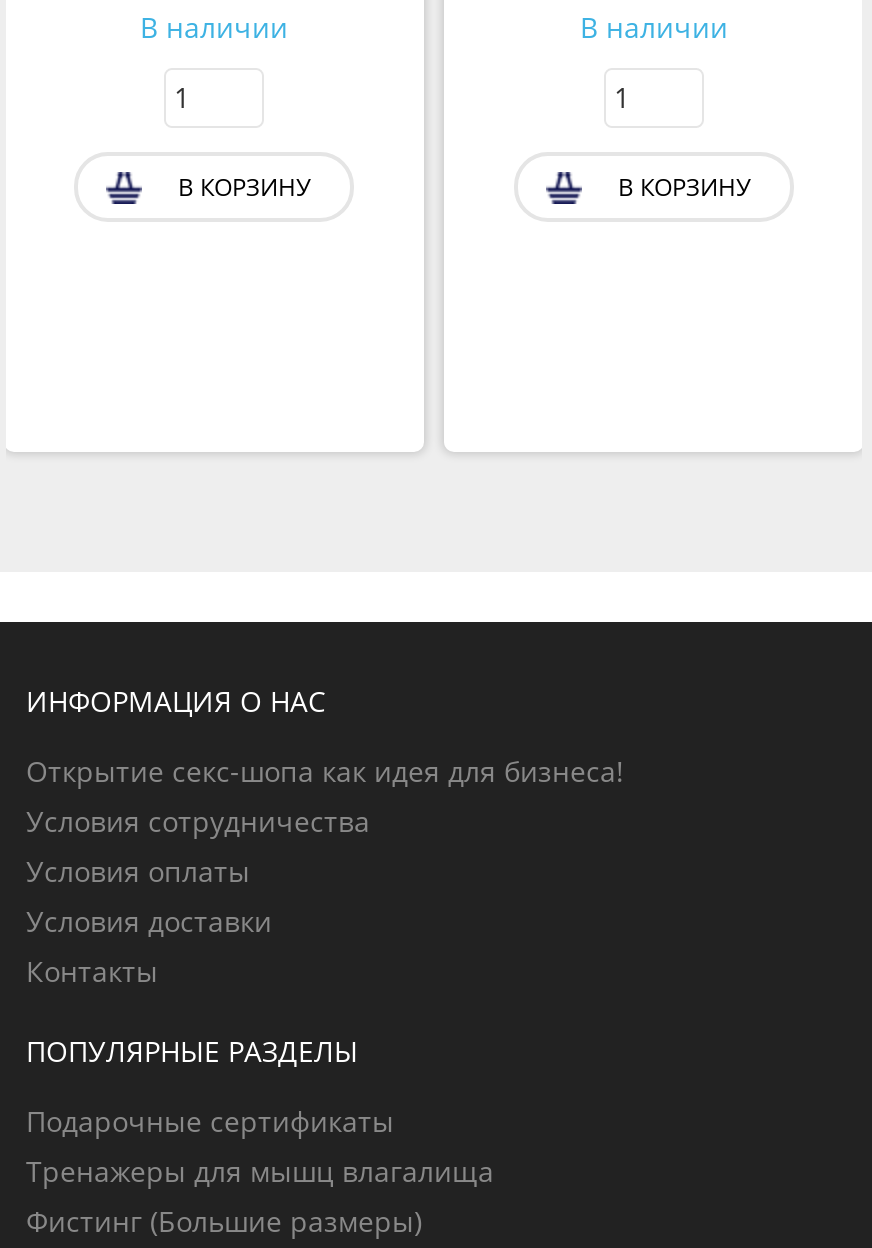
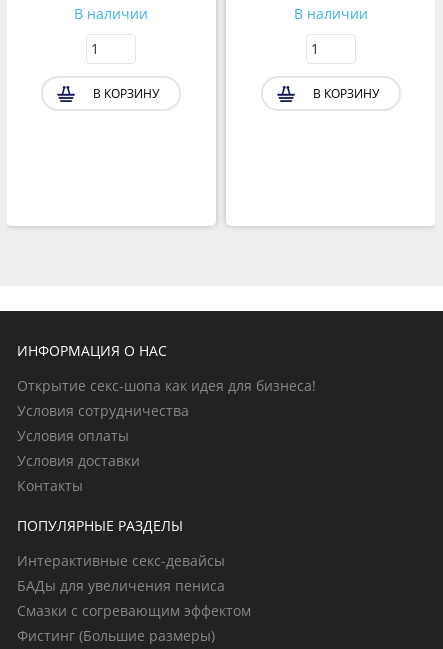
[26,1102,494,1190] Подарочные сертификаты | Тренажеры для мышц влагалища -> [17,551,251,620] Интерактивные секс-девайсы | БАДы для увеличения пениса | Смазки с согревающим эффектом

